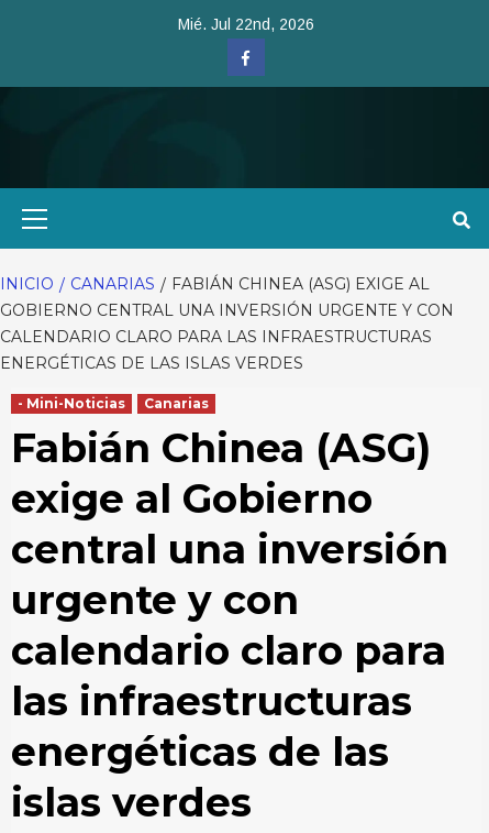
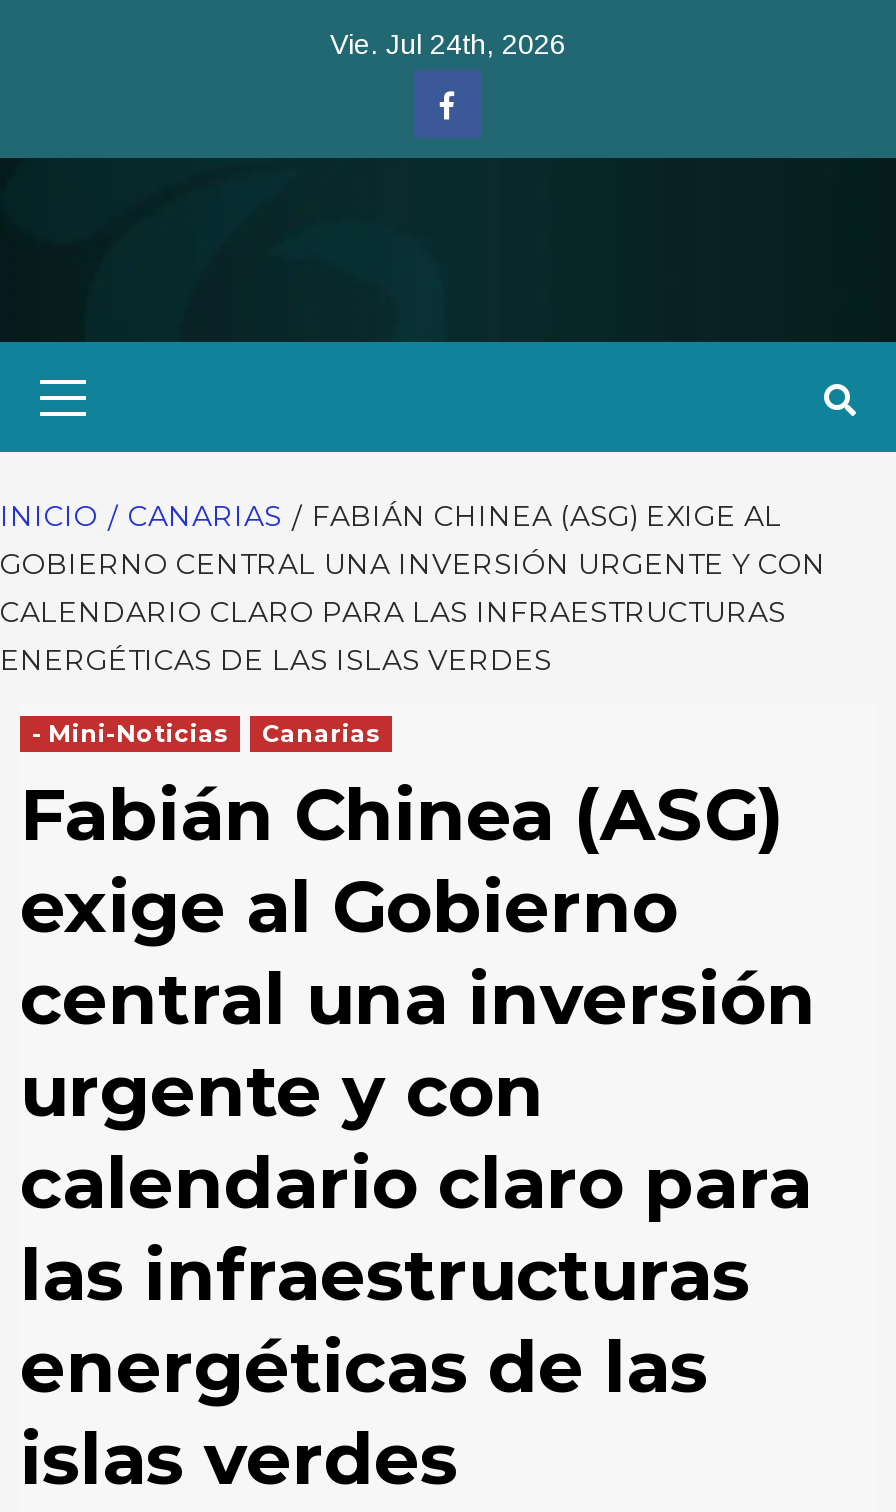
[178,15,314,33] Mié. Jul 22nd, 2026 -> [330,28,566,60] Vie. Jul 24th, 2026

